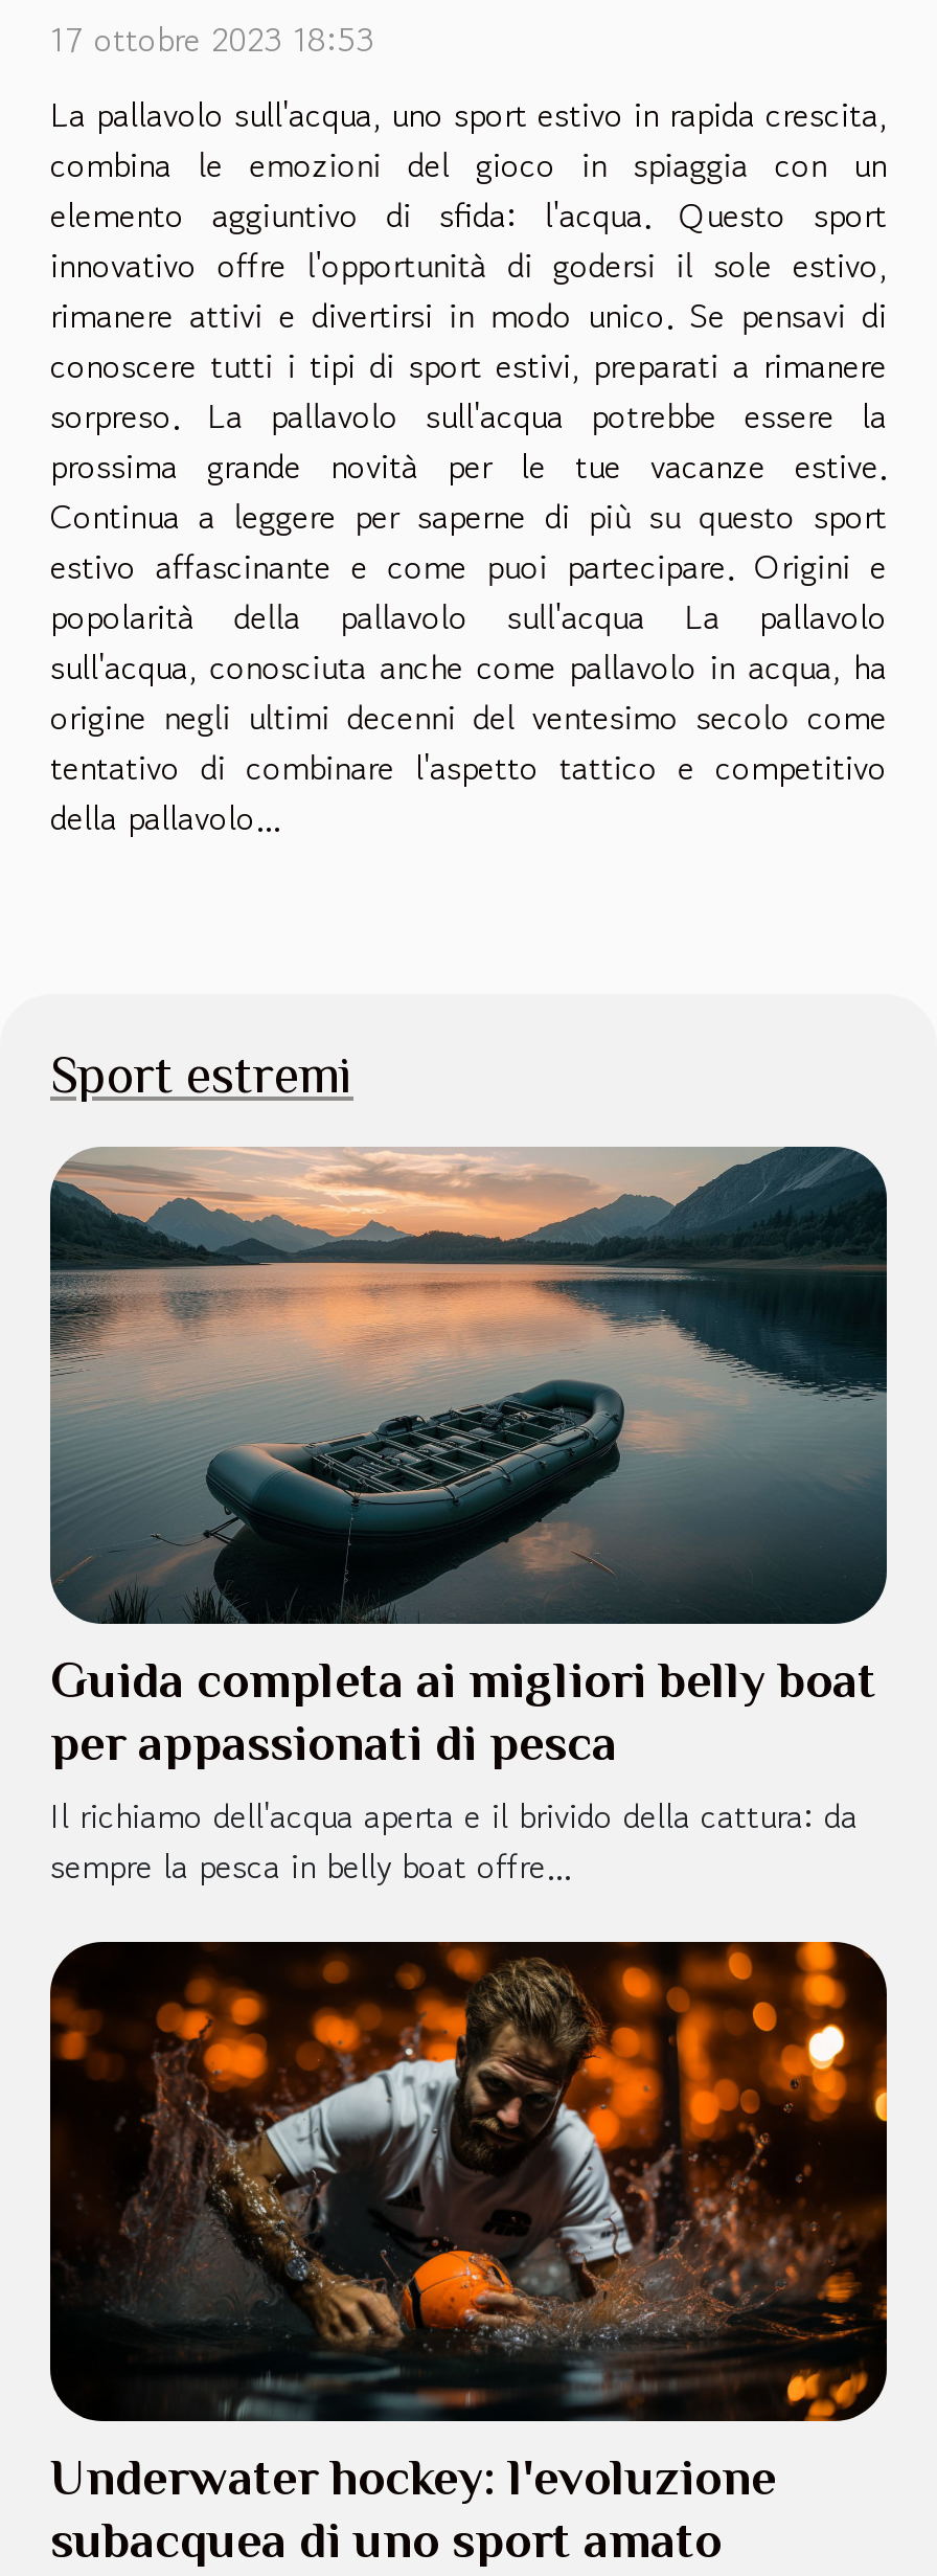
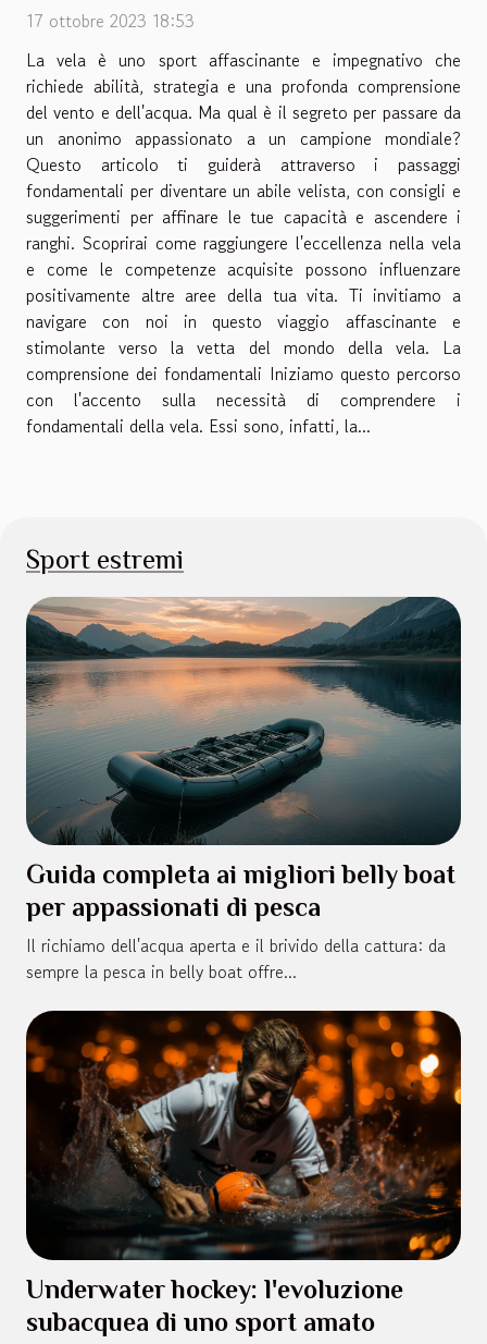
[50,90,887,843] La pallavolo sull'acqua, uno sport estivo in rapida crescita, | combina le emozioni del gioco in spiaggia con un | elemento aggiuntivo di sfida: l'acqua. Questo sport | innovativo offre l'opportunità di godersi il sole estivo, | rimanere attivi e divertirsi in modo unico. Se pensavi di | conoscere tutti i tipi di sport estivi, preparati a rimanere | sorpreso. La pallavolo sull'acqua potrebbe essere la | prossima grande novità per le tue vacanze estive. | Continua a leggere per saperne di più su questo sport | estivo affascinante e come puoi partecipare. Origini e | popolarità della pallavolo sull'acqua La pallavolo | sull'acqua, conosciuta anche come pallavolo in acqua, ha | origine negli ultimi decenni del ventesimo secolo come | tentativo di combinare l'aspetto tattico e competitivo | della pallavolo... -> [26,47,461,439] La vela è uno sport affascinante e impegnativo che | richiede abilità, strategia e una profonda comprensione | del vento e dell'acqua. Ma qual è il segreto per passare da | un anonimo appassionato a un campione mondiale? | Questo articolo ti guiderà attraverso i passaggi | fondamentali per diventare un abile velista, con consigli e | suggerimenti per affinare le tue capacità e ascendere i | ranghi. Scoprirai come raggiungere l'eccellenza nella vela | e come le competenze acquisite possono influenzare | positivamente altre aree della tua vita. Ti invitiamo a | navigare con noi in questo viaggio affascinante e | stimolante verso la vetta del mondo della vela. La | comprensione dei fondamentali Iniziamo questo percorso | con l'accento sulla necessità di comprendere i | fondamentali della vela. Essi sono, infatti, la...

